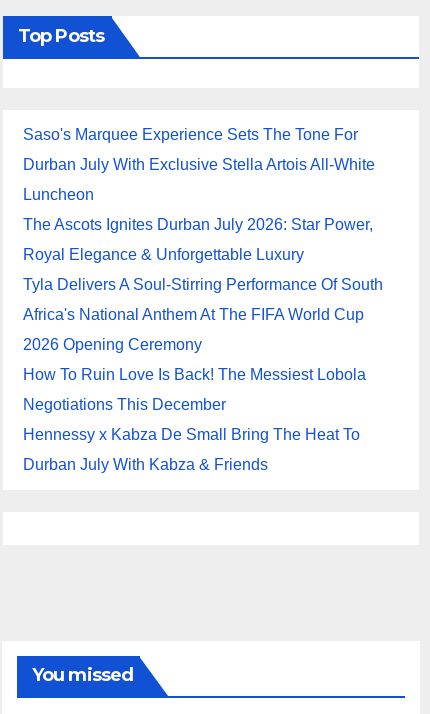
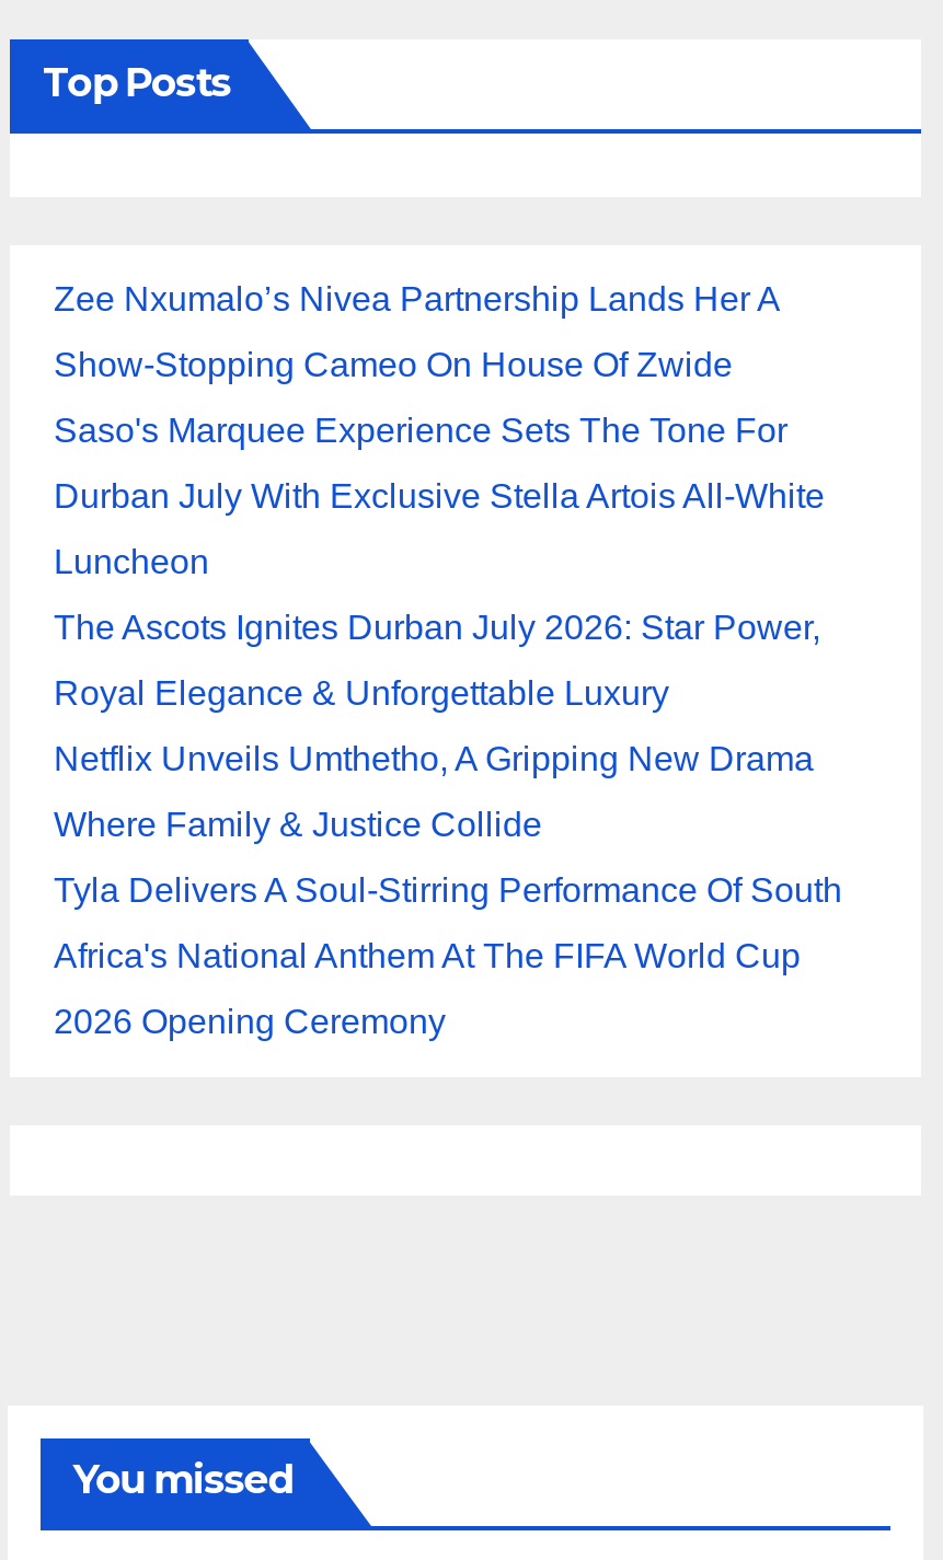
none -> [54,279,779,382] Zee Nxumalo’s Nivea Partnership Lands Her A | Show-Stopping Cameo On House Of Zwide
moved [23,126,375,263] -> [54,410,825,710]: Saso's Marquee Experience Sets The Tone For | Durban July With Exclusive Stella Artois All-White | Luncheon | The Ascots Ignites Durban July 2026: Star Power, | Royal Elegance & Unforgettable Luxury
none -> [54,739,814,842] Netflix Unveils Umthetho, A Gripping New Drama | Where Family & Justice Collide
moved [23,276,383,353] -> [54,870,842,1039]: Tyla Delivers A Soul-Stirring Performance Of South | Africa's National Anthem At The FIFA World Cup | 2026 Opening Ceremony
[23,366,366,473] How To Ruin Love Is Back! The Messiest Lobola | Negotiations This December | Hennessy x Kabza De Small Bring The Heat To | Durban July With Kabza & Friends -> none

